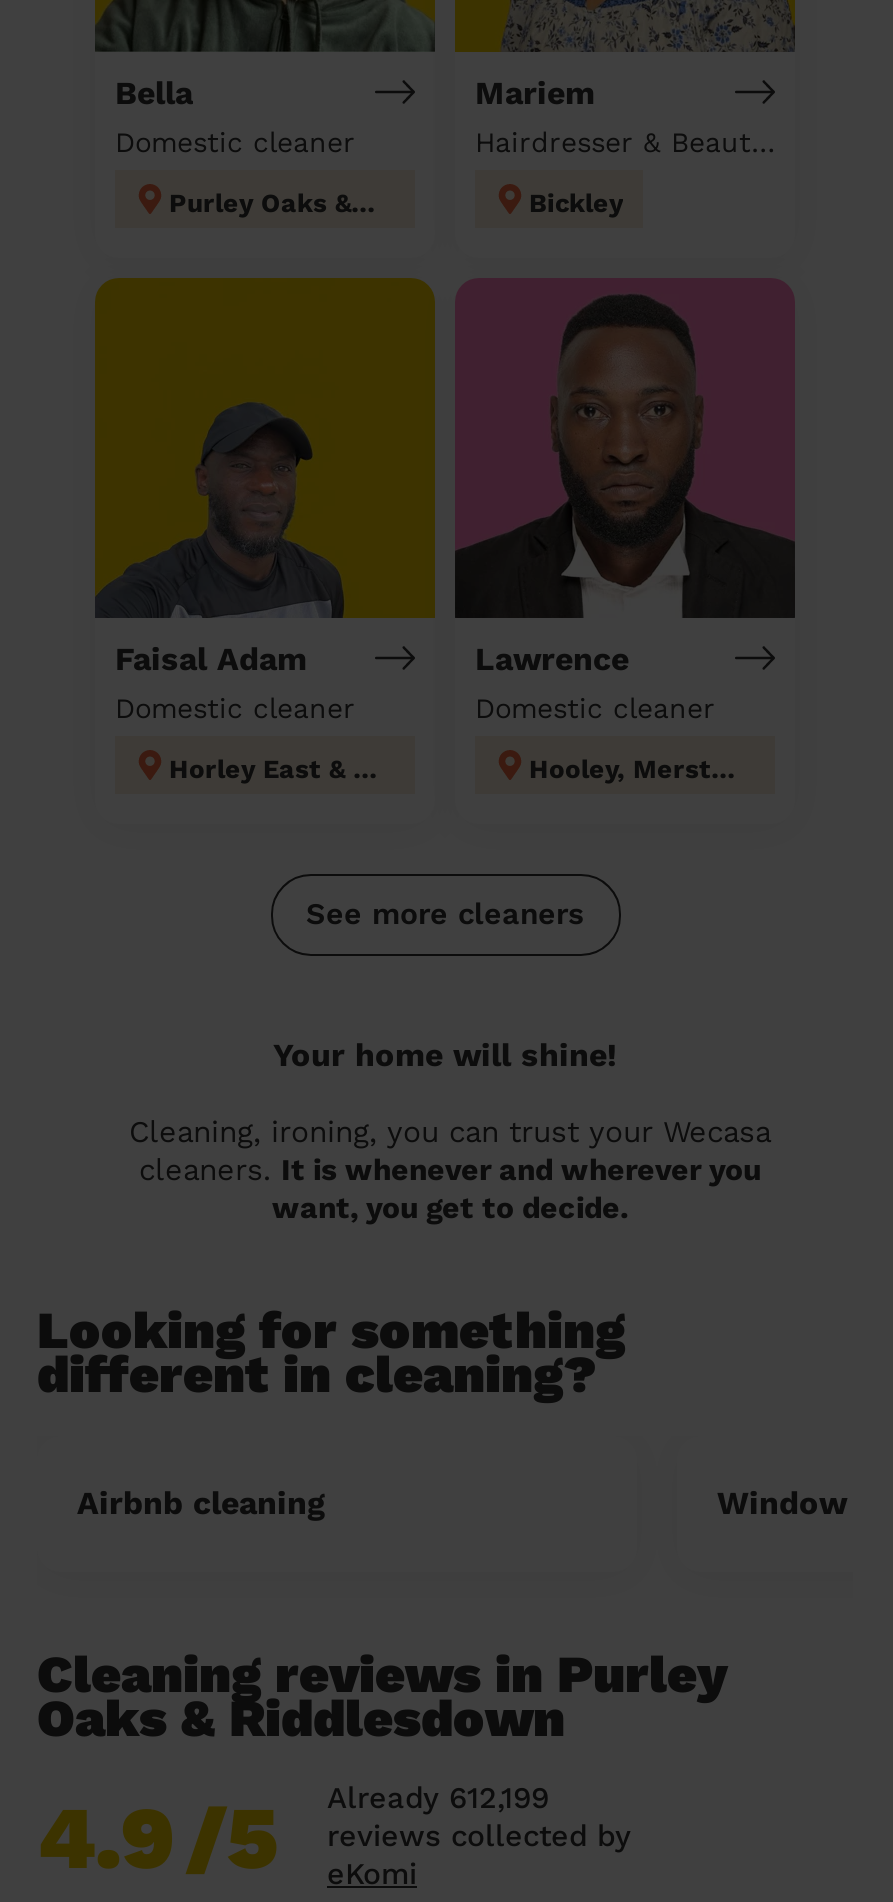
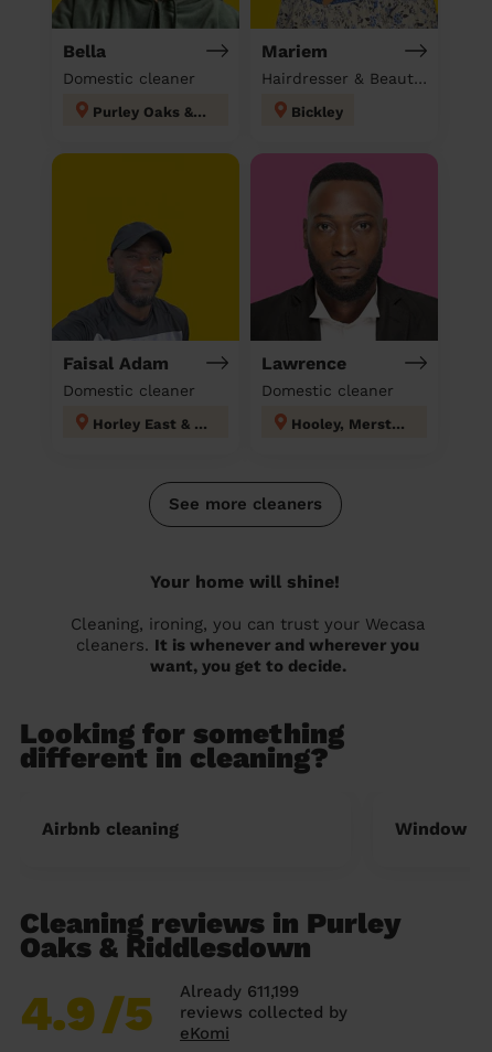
[327,1779,549,1815] Already 612,199 -> [180,981,299,1001] Already 611,199

